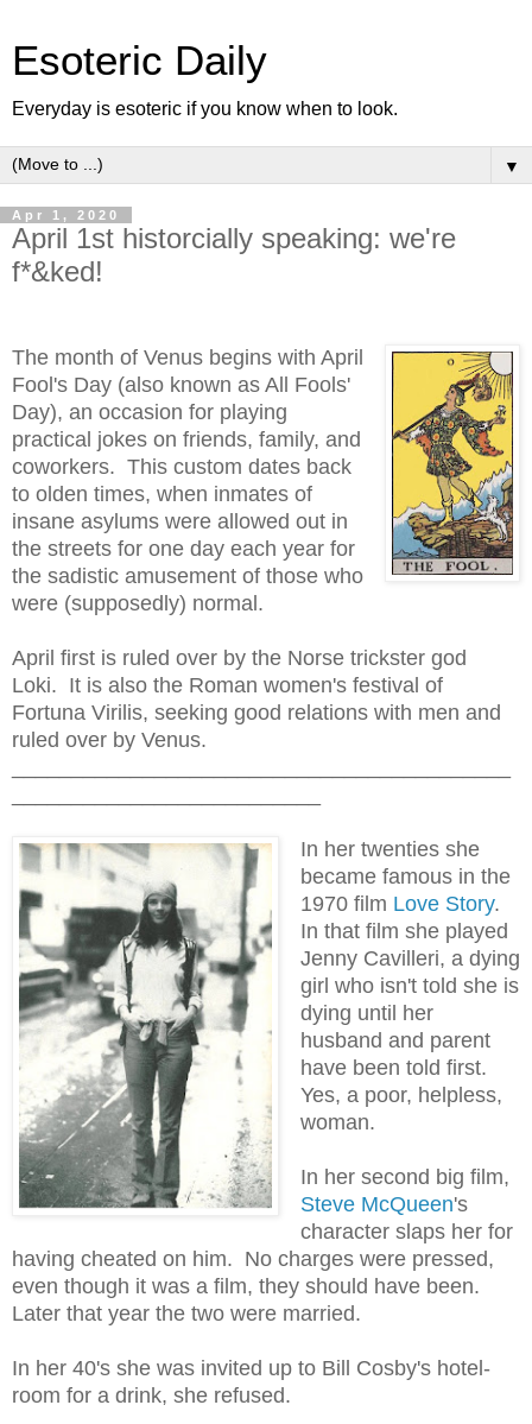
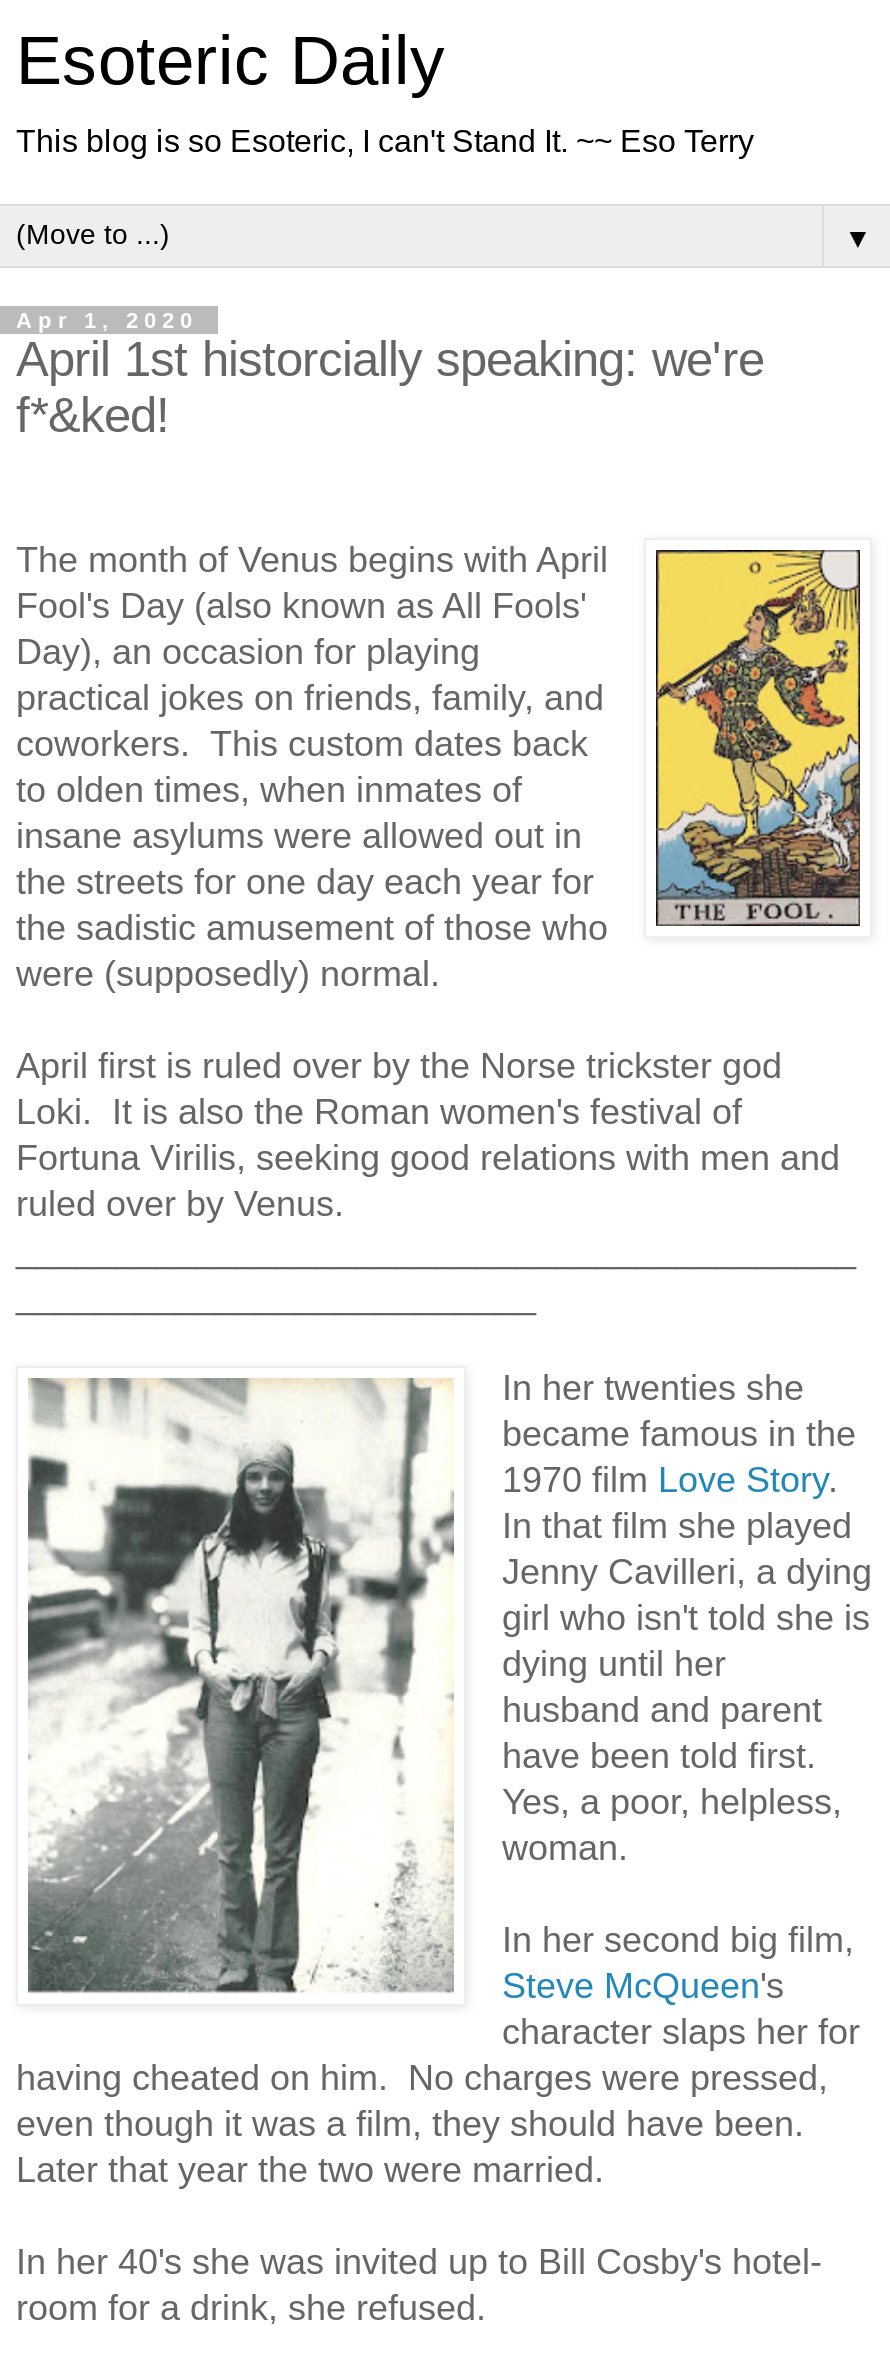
[12,99,398,119] Everyday is esoteric if you know when to look. -> [16,124,754,158] This blog is so Esoteric, I can't Stand It. ~~ Eso Terry

